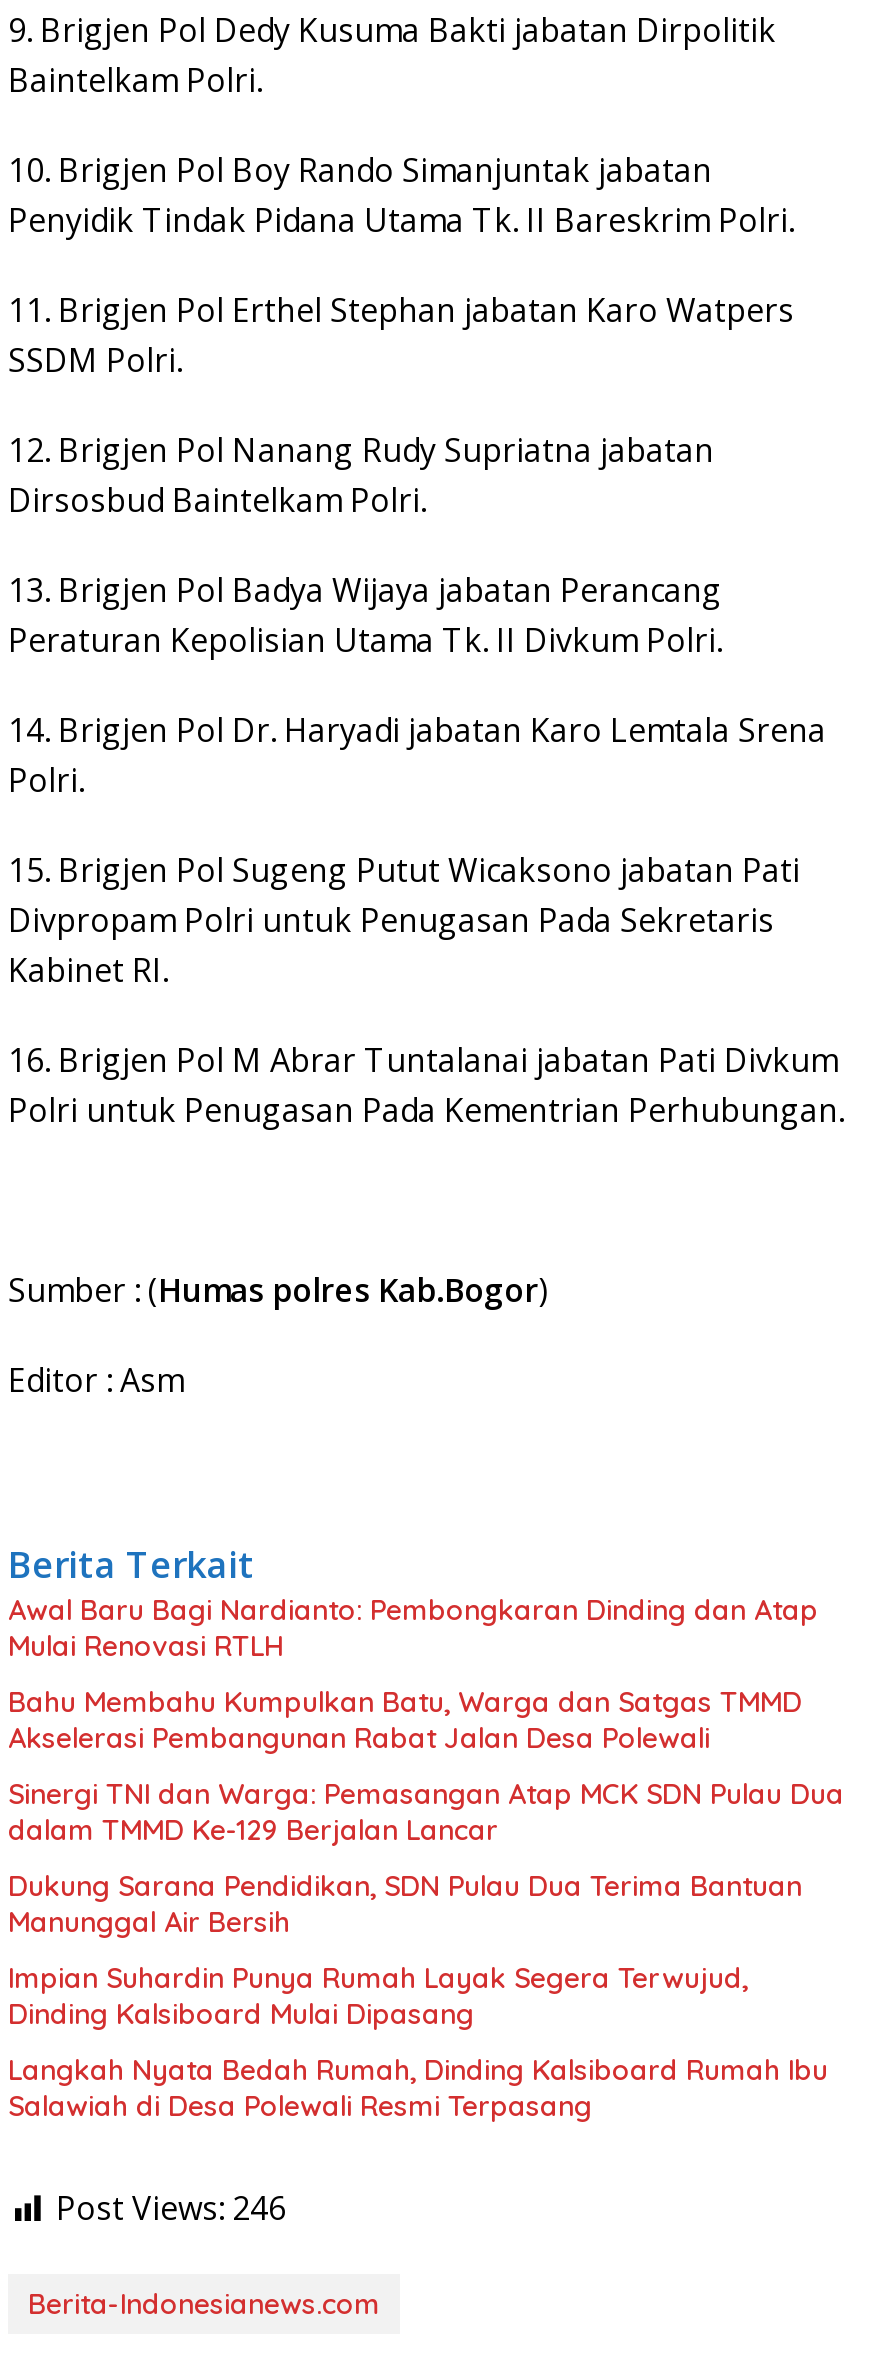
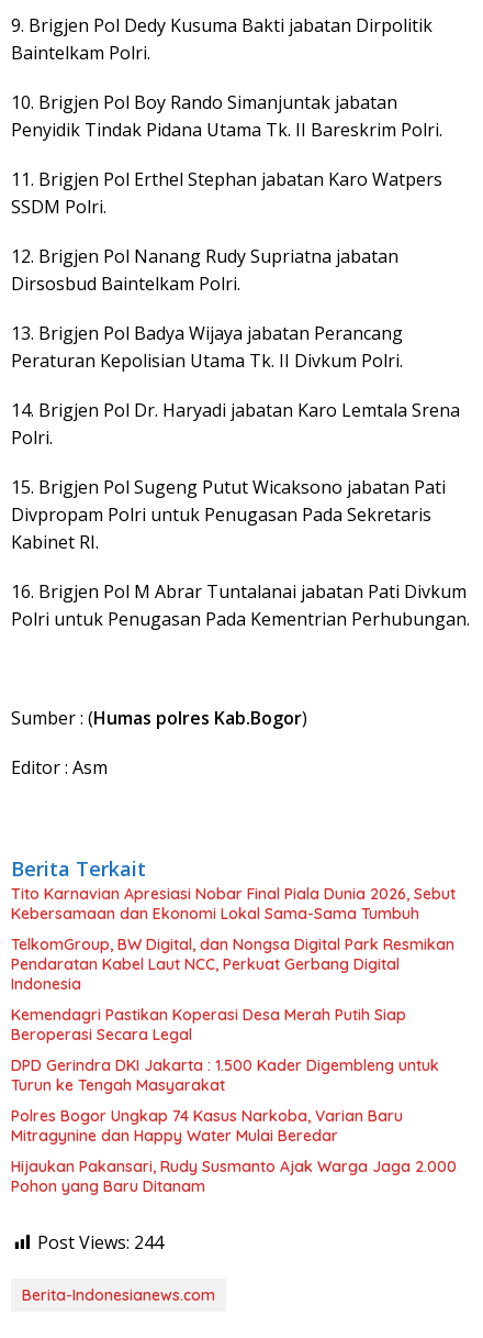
[8,1593,818,1665] Awal Baru Bagi Nardianto: Pembongkaran Dinding dan Atap | Mulai Renovasi RTLH -> [11,884,456,924] Tito Karnavian Apresiasi Nobar Final Piala Dunia 2026, Sebut | Kebersamaan dan Ekonomi Lokal Sama-Sama Tumbuh
[8,1685,802,1757] Bahu Membahu Kumpulkan Batu, Warga dan Satgas TMMD | Akselerasi Pembangunan Rabat Jalan Desa Polewali -> [11,935,454,994] TelkomGroup, BW Digital, dan Nongsa Digital Park Resmikan | Pendaratan Kabel Laut NCC, Perkuat Gerbang Digital | Indonesia
[8,1777,844,1849] Sinergi TNI dan Warga: Pemasangan Atap MCK SDN Pulau Dua | dalam TMMD Ke-129 Berjalan Lancar -> [11,1005,406,1045] Kemendagri Pastikan Koperasi Desa Merah Putih Siap | Beroperasi Secara Legal
[8,1869,802,1941] Dukung Sarana Pendidikan, SDN Pulau Dua Terima Bantuan | Manunggal Air Bersih -> [11,1056,439,1095] DPD Gerindra DKI Jakarta : 1.500 Kader Digembleng untuk | Turun ke Tengah Masyarakat
[8,1961,748,2033] Impian Suhardin Punya Rumah Layak Segera Terwujud, | Dinding Kalsiboard Mulai Dipasang -> [11,1106,403,1146] Polres Bogor Ungkap 74 Kasus Narkoba, Varian Baru | Mitragynine dan Happy Water Mulai Beredar
[8,2053,828,2125] Langkah Nyata Bedah Rumah, Dinding Kalsiboard Rumah Ibu | Salawiah di Desa Polewali Resmi Terpasang -> [11,1157,457,1197] Hijaukan Pakansari, Rudy Susmanto Ajak Warga Jaga 2.000 | Pohon yang Baru Ditanam
[56,2187,286,2231] Post Views: 246 -> [37,1231,164,1255] Post Views: 244

